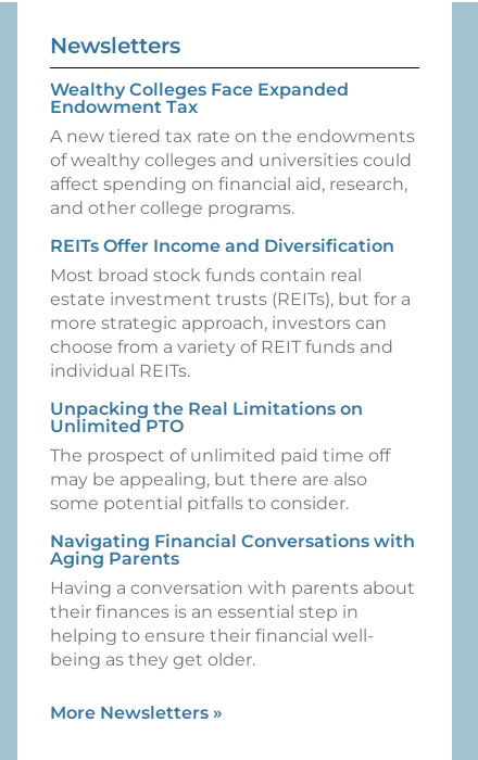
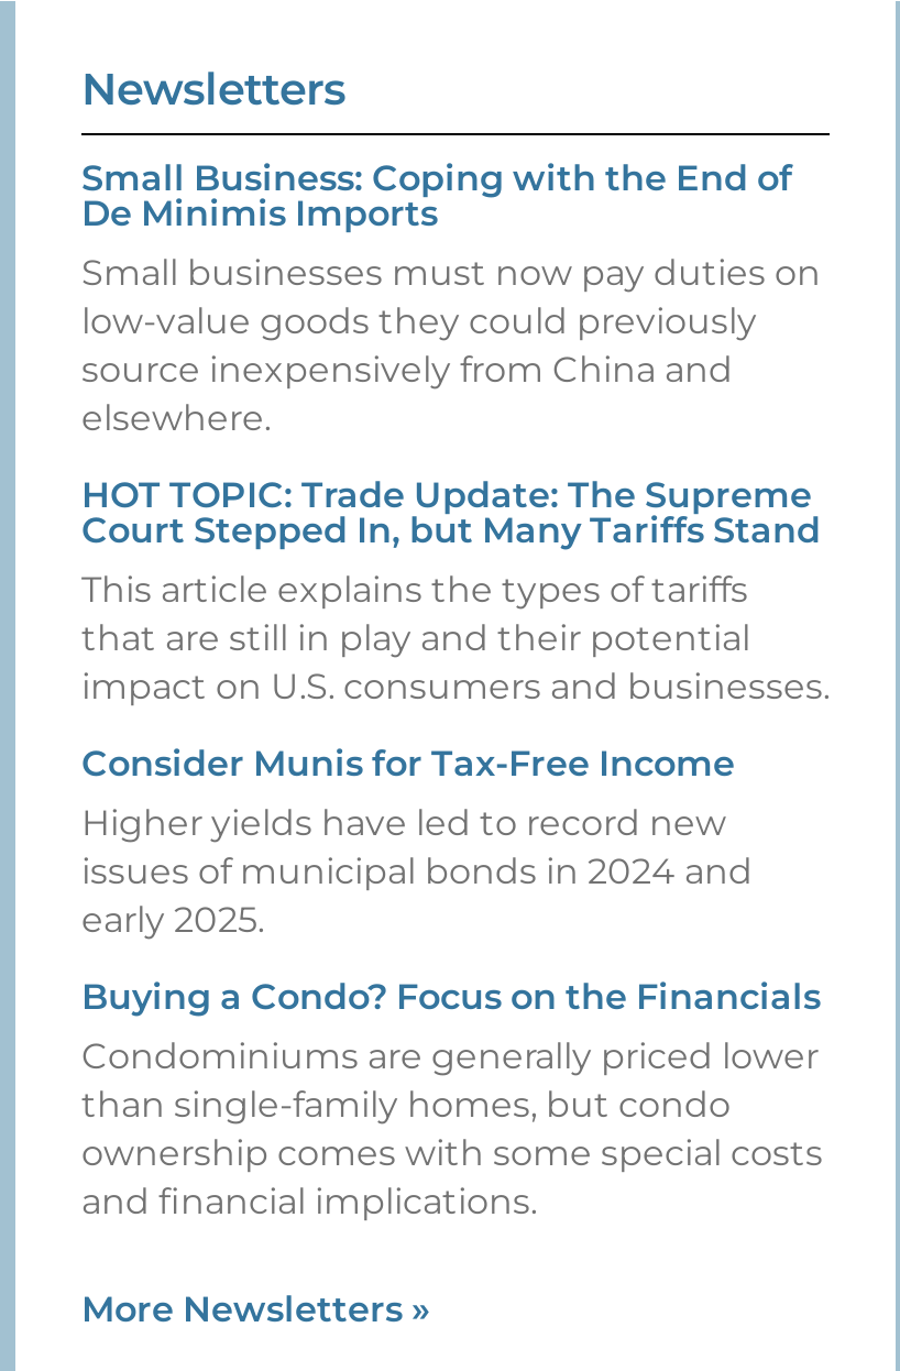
[50,79,415,218] Wealthy Colleges Face Expanded | Endowment Tax | A new tiered tax rate on the endowments | of wealthy colleges and universities could | affect spending on financial aid, research, | and other college programs. -> [81,156,821,438] Small Business: Coping with the End of | De Minimis Imports | Small businesses must now pay duties on | low-value goods they could previously | source inexpensively from China and | elsewhere.
[50,235,411,381] REITs Offer Income and Diversification | Most broad stock funds contain real | estate investment trusts (REITs), but for a | more strategic approach, investors can | choose from a variety of REIT funds and | individual REITs. -> [81,473,830,706] HOT TOPIC: Trade Update: The Supreme | Court Stepped In, but Many Tariffs Stand | This article explains the types of tariffs | that are still in play and their potential | impact on U.S. consumers and businesses.
[50,398,390,513] Unpacking the Real Limitations on | Unlimited PTO | The prospect of unlimited paid time off | may be appealing, but there are also | some potential pitfalls to consider. -> [81,742,753,940] Consider Munis for Tax-Free Income | Higher yields have led to record new | issues of municipal bonds in 2024 and | early 2025.
[50,530,415,669] Navigating Financial Conversations with | Aging Parents | Having a conversation with parents about | their finances is an essential step in | helping to ensure their financial well- | being as they get older. -> [81,975,823,1221] Buying a Condo? Focus on the Financials | Condominiums are generally priced lower | than single-family homes, but condo | ownership comes with some special costs | and financial implications.

